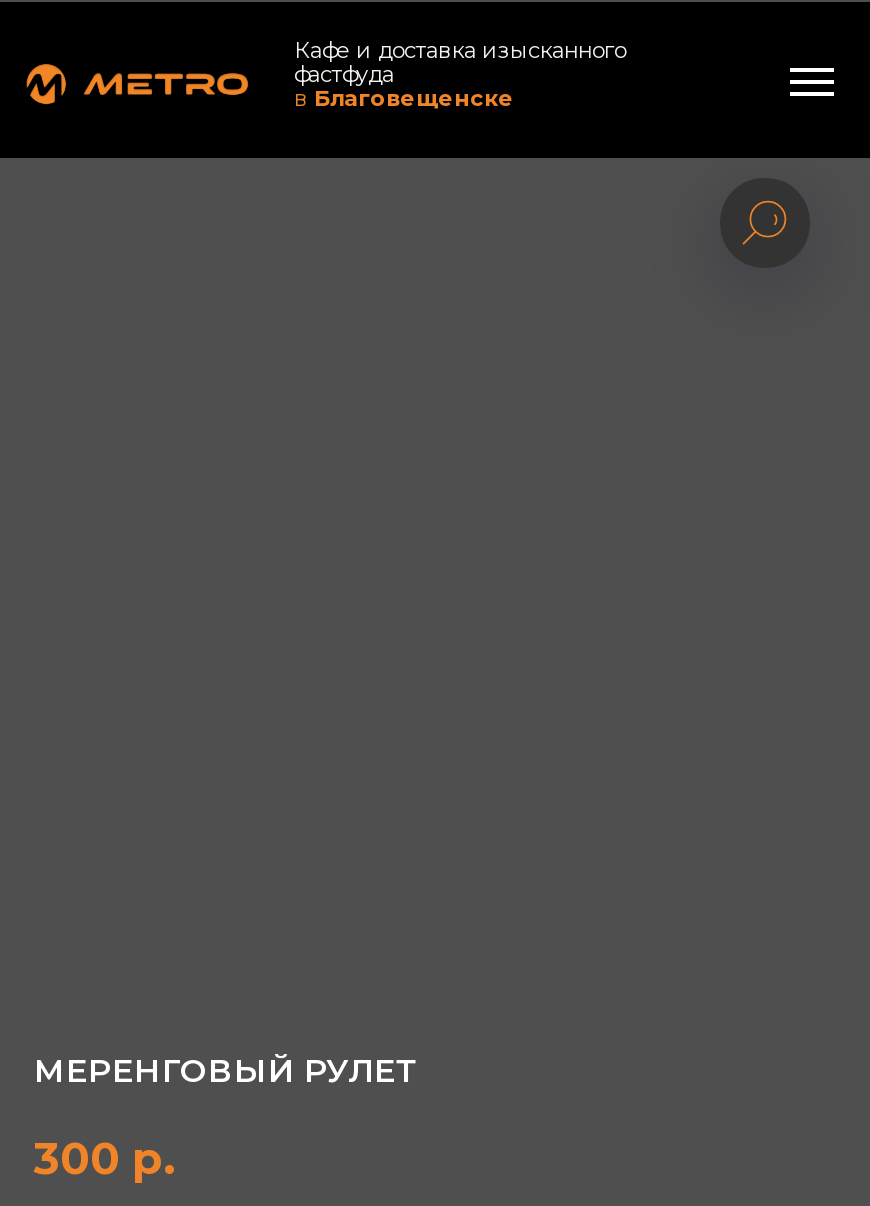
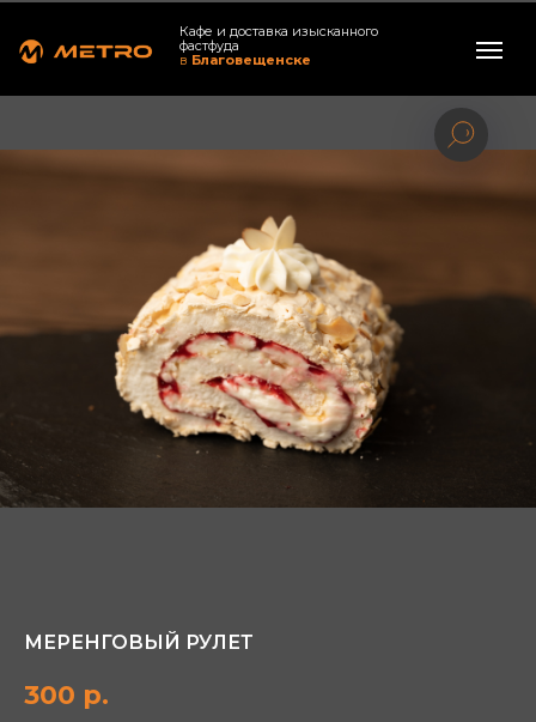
none -> [4,150,532,508] [image]

